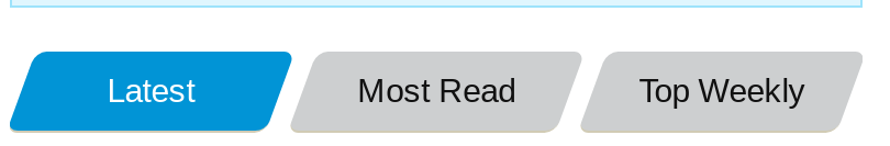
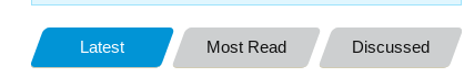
[639,71,806,108] Top Weekly -> [352,38,430,57] Discussed

